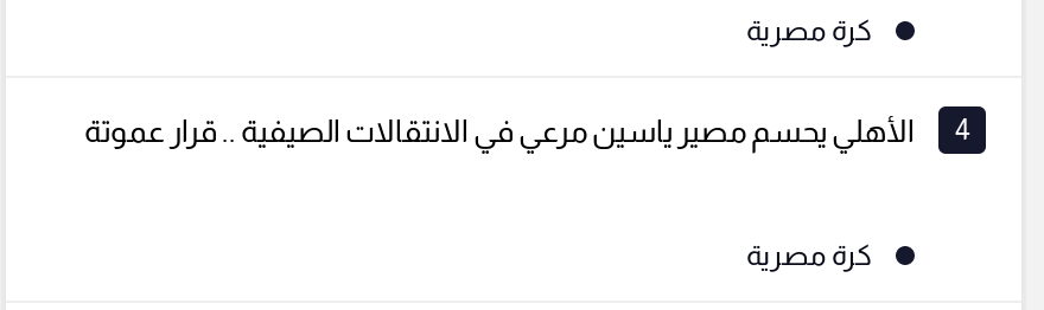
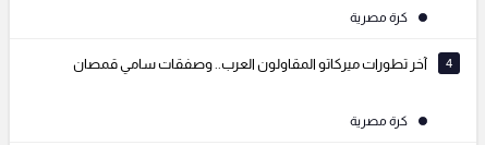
[84,115,915,151] الأهلي يحسم مصير ياسين مرعي في الانتقالات الصيفية .. قرار عموتة -> [73,55,427,72] آخر تطورات ميركاتو المقاولون العرب.. وصفقات سامي قمصان

